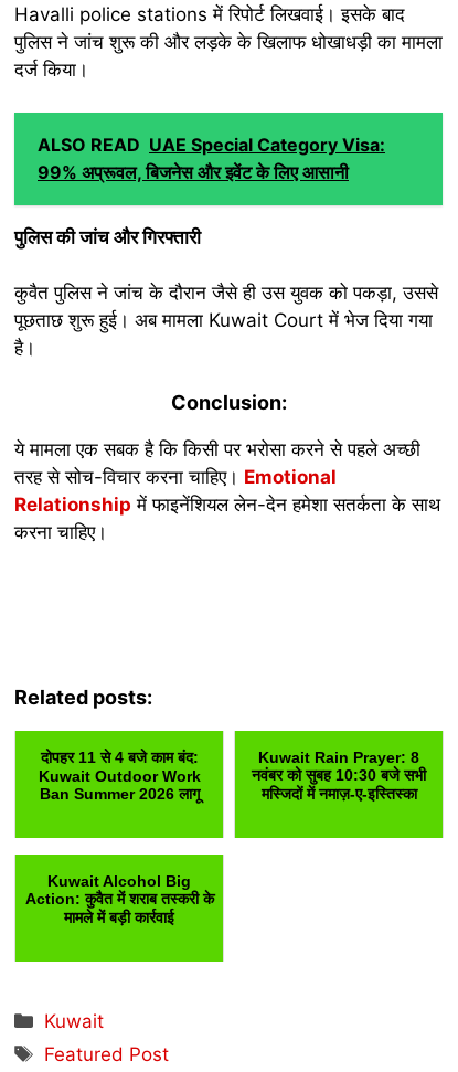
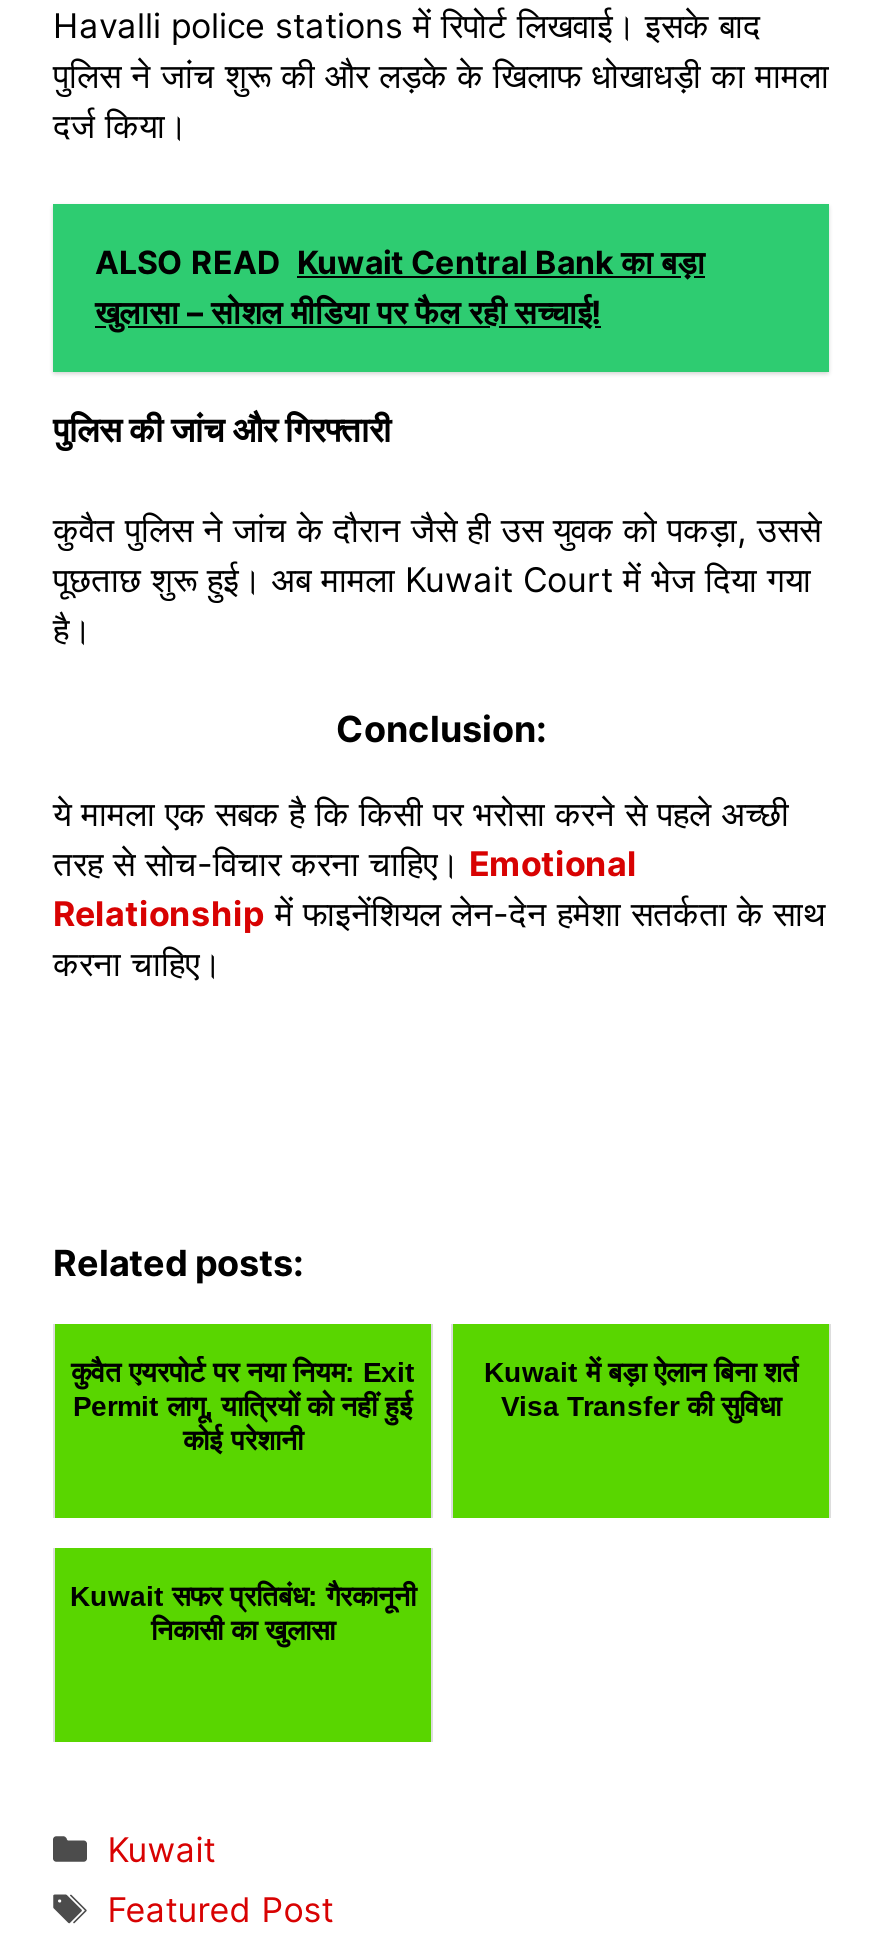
[38,133,385,183] ALSO READ UAE Special Category Visa: | 99% अप्रूवल, बिजनेस और इवेंट के लिए आसानी -> [95,241,705,331] ALSO READ Kuwait Central Bank का बड़ा | खुलासा – सोशल मीडिया पर फैल रही सच्चाई!
[38,749,200,803] दोपहर 11 से 4 बजे काम बंद: | Kuwait Outdoor Work | Ban Summer 2026 लागू -> [71,1356,415,1456] कुवैत एयरपोर्ट पर नया नियम: Exit | Permit लागू, यात्रियों को नहीं हुई | कोई परेशानी
[252,749,426,803] Kuwait Rain Prayer: 8 | नवंबर को सुबह 10:30 बजे सभी | मस्जिदों में नमाज़-ए-इस्तिस्का -> [484,1356,798,1422] Kuwait में बड़ा ऐलान बिना शर्त | Visa Transfer की सुविधा
[25,872,214,926] Kuwait Alcohol Big | Action: कुवैत में शराब तस्करी के | मामले में बड़ी कार्रवाई -> [70,1580,416,1646] Kuwait सफर प्रतिबंध: गैरकानूनी | निकासी का खुलासा

